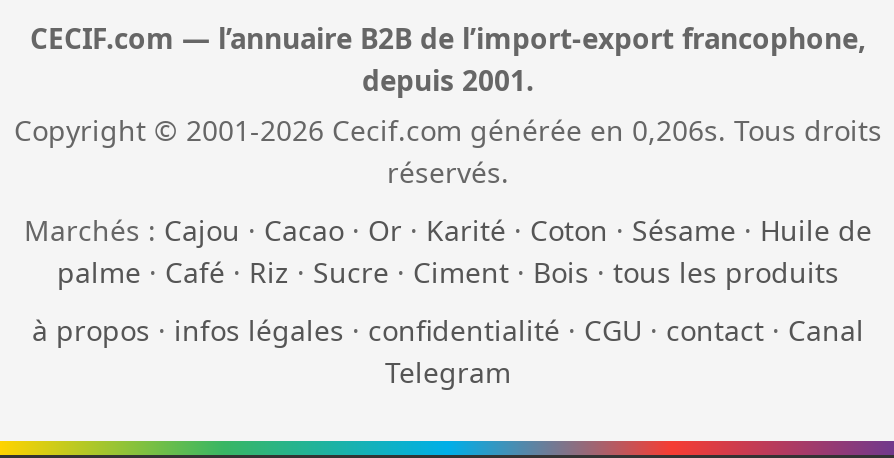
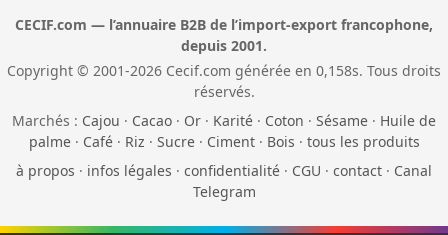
[14,111,882,149] Copyright © 2001-2026 Cecif.com générée en 0,206s. Tous droits -> [7,61,441,80] Copyright © 2001-2026 Cecif.com générée en 0,158s. Tous droits

